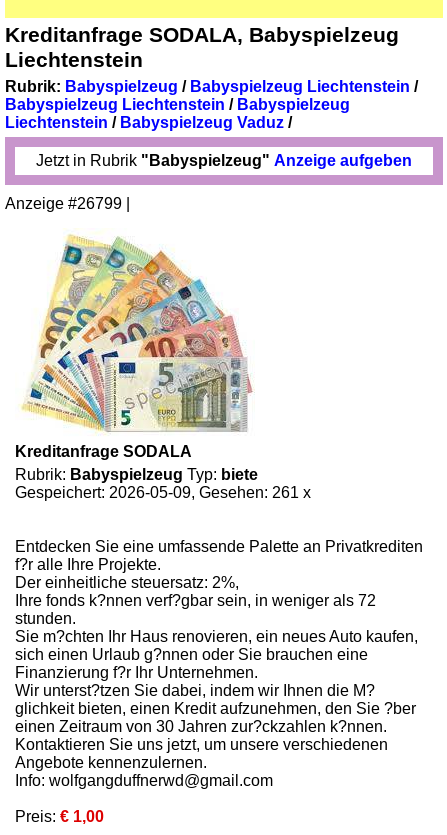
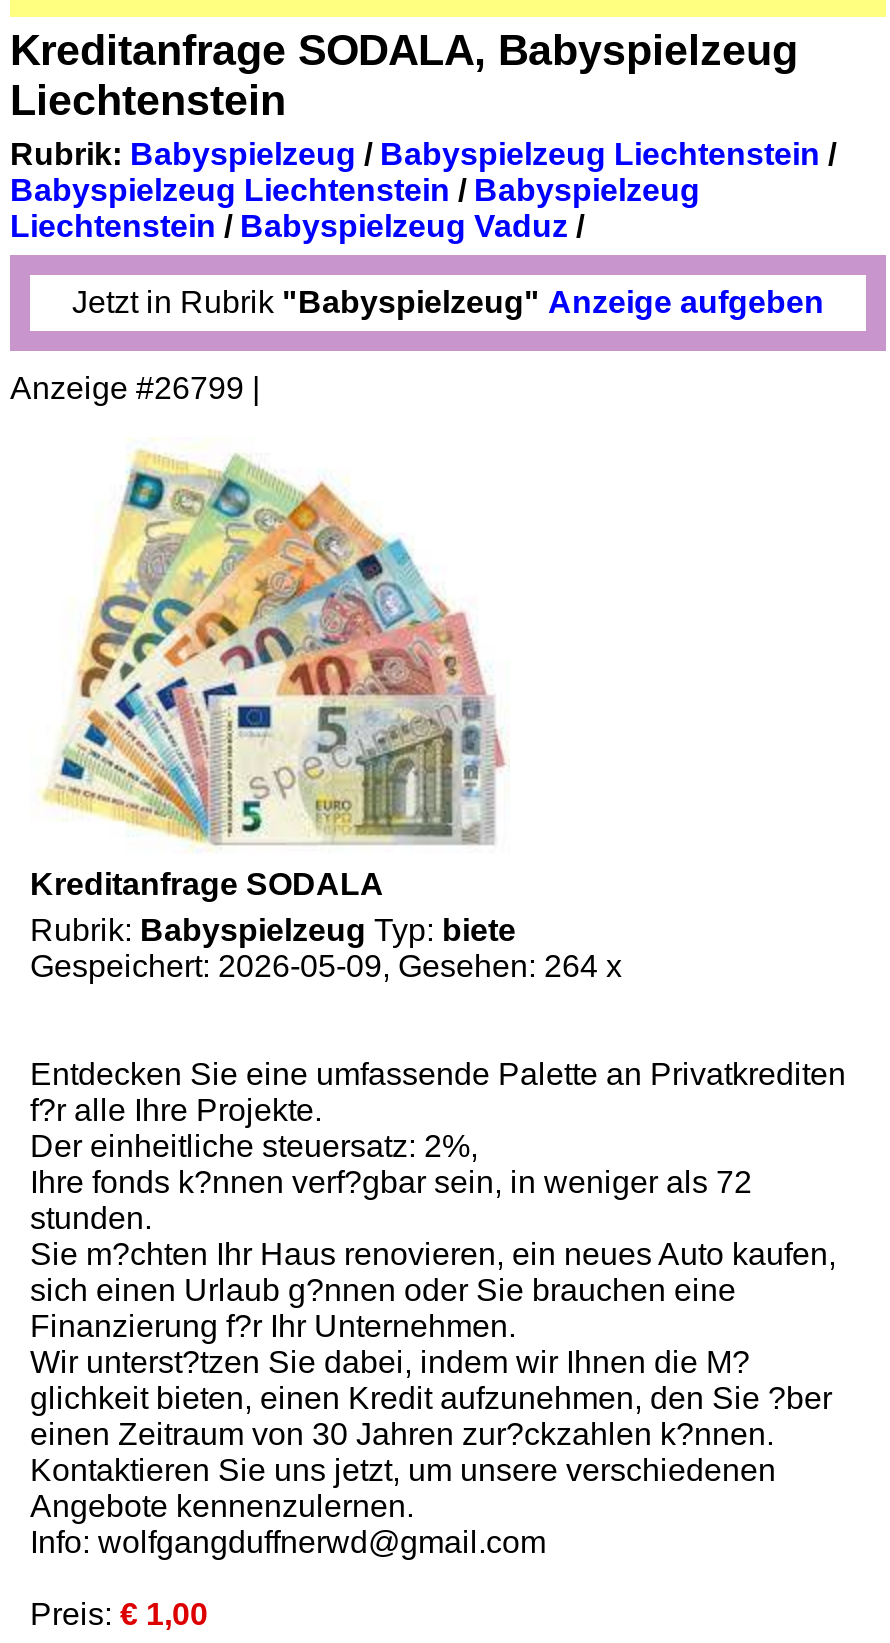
[15,484,311,501] Gespeichert: 2026-05-09, Gesehen: 261 x -> [30,949,622,983] Gespeichert: 2026-05-09, Gesehen: 264 x

